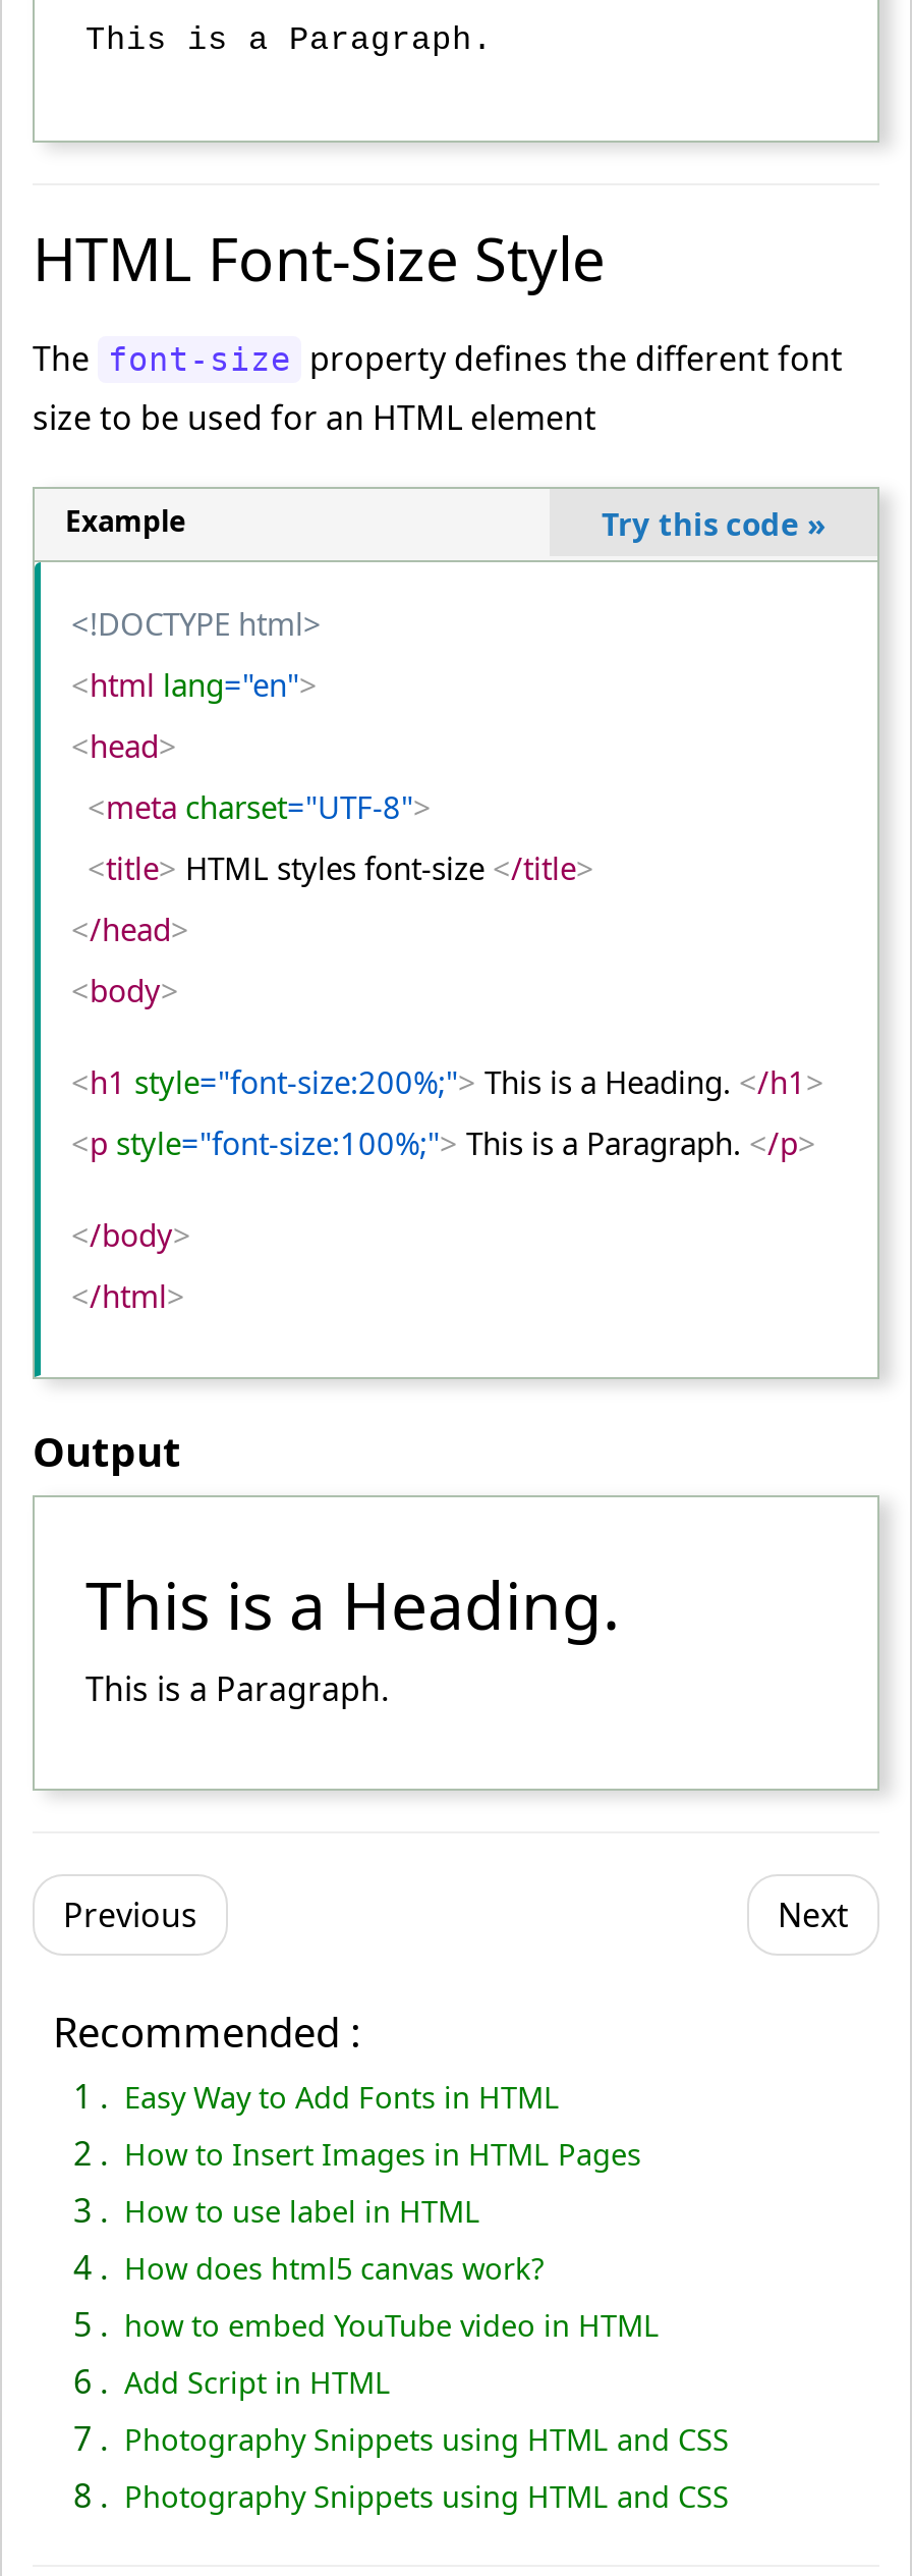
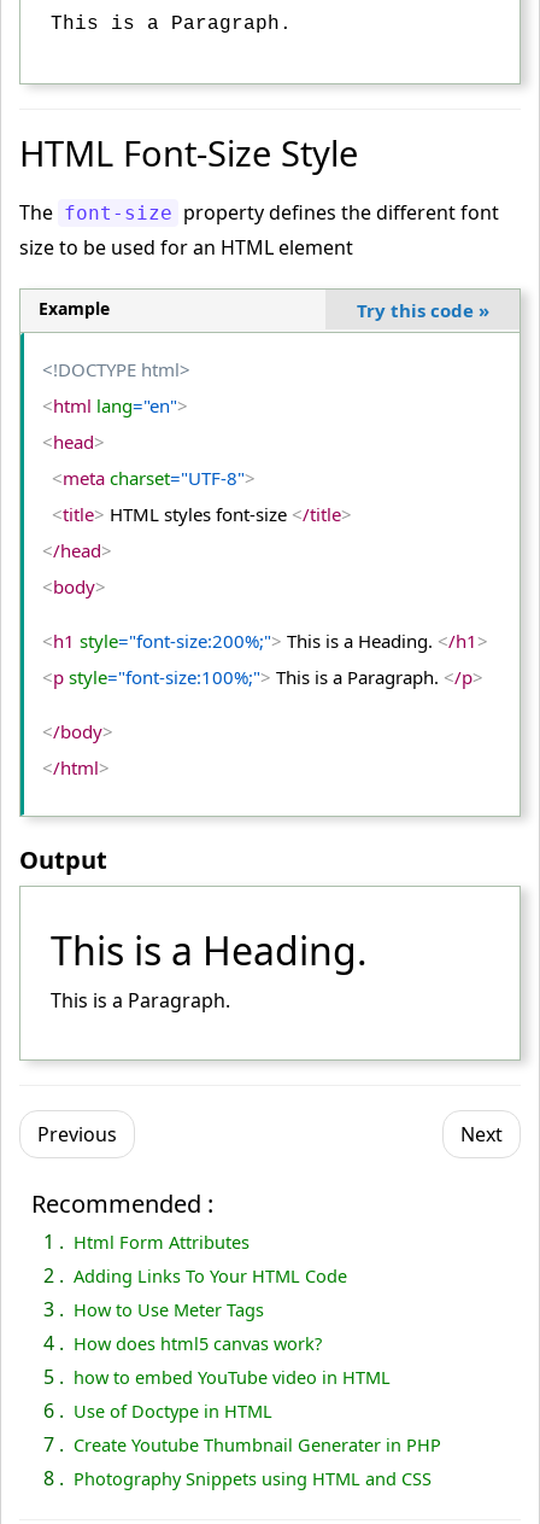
[73,2074,641,2233] 1 . Easy Way to Add Fonts in HTML | 2 . How to Insert Images in HTML Pages | 3 . How to use label in HTML -> [43,1228,347,1322] 1 . Html Form Attributes | 2 . Adding Links To Your HTML Code | 3 . How to Use Meter Tags
[73,2359,729,2461] 6 . Add Script in HTML | 7 . Photography Snippets using HTML and CSS -> [43,1397,441,1458] 6 . Use of Doctype in HTML | 7 . Create Youtube Thumbnail Generater in PHP

